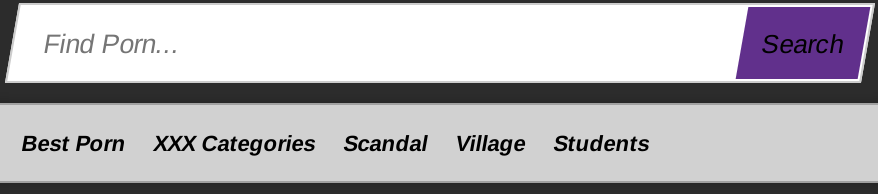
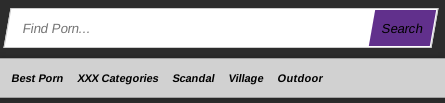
[552,131,652,155] Students -> [277,72,324,84] Outdoor

